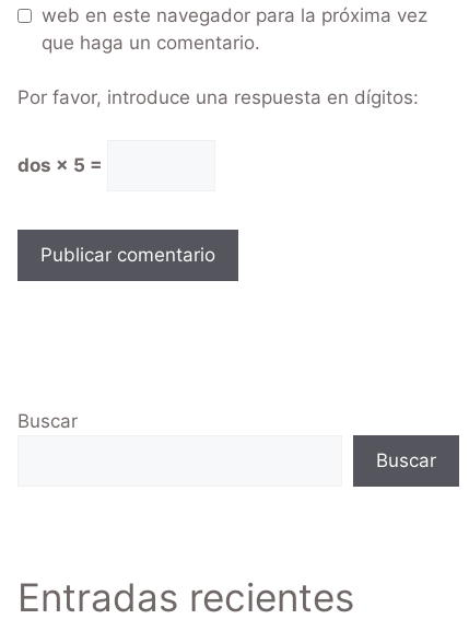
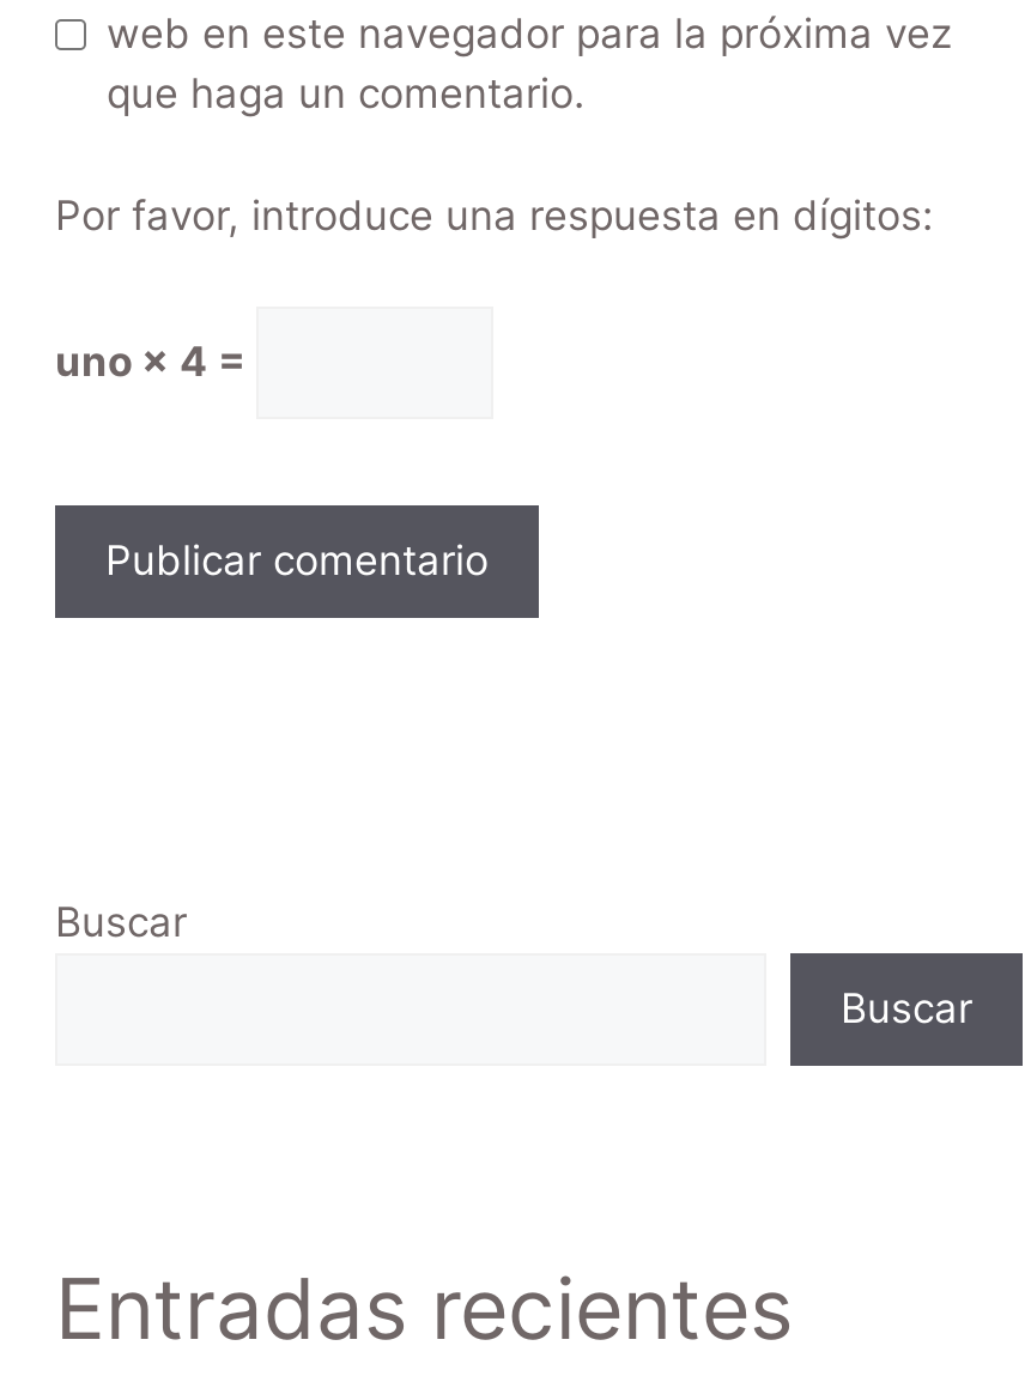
[17,154,107,176] dos × 5 = -> [55,337,256,385] uno × 4 =

